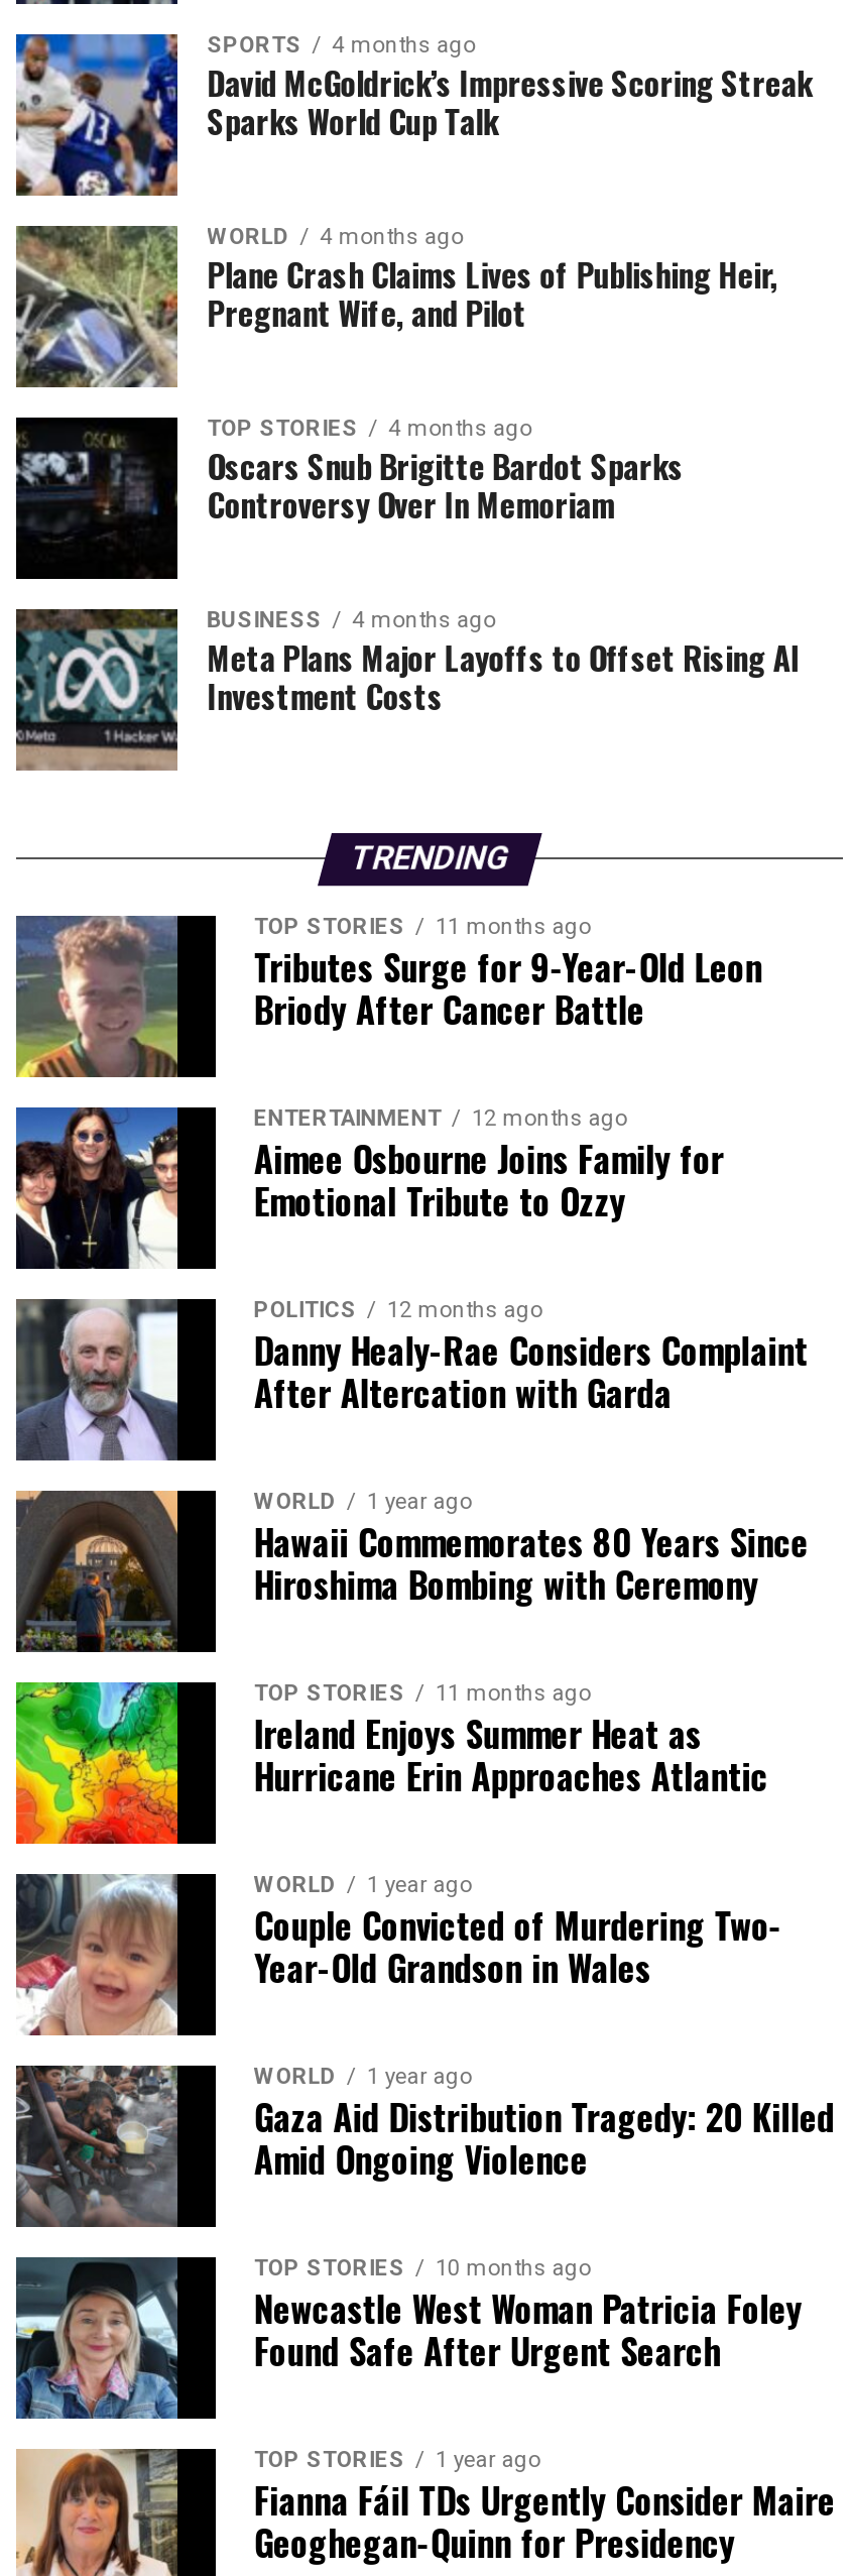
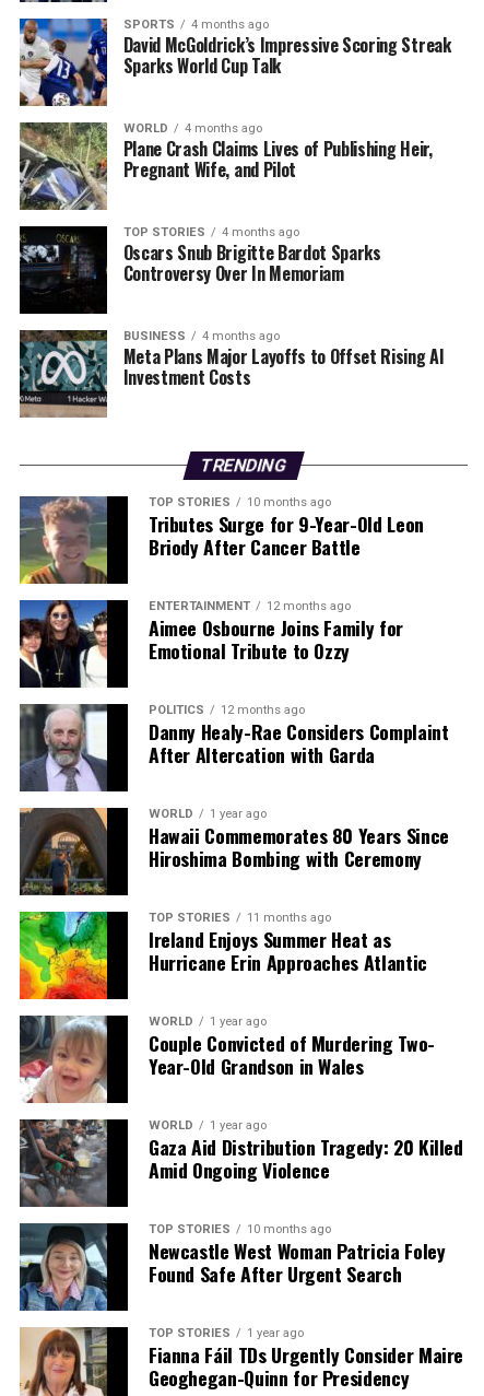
[254,914,591,940] TOP STORIES 11 months ago -> [148,495,331,509] TOP STORIES 10 months ago

